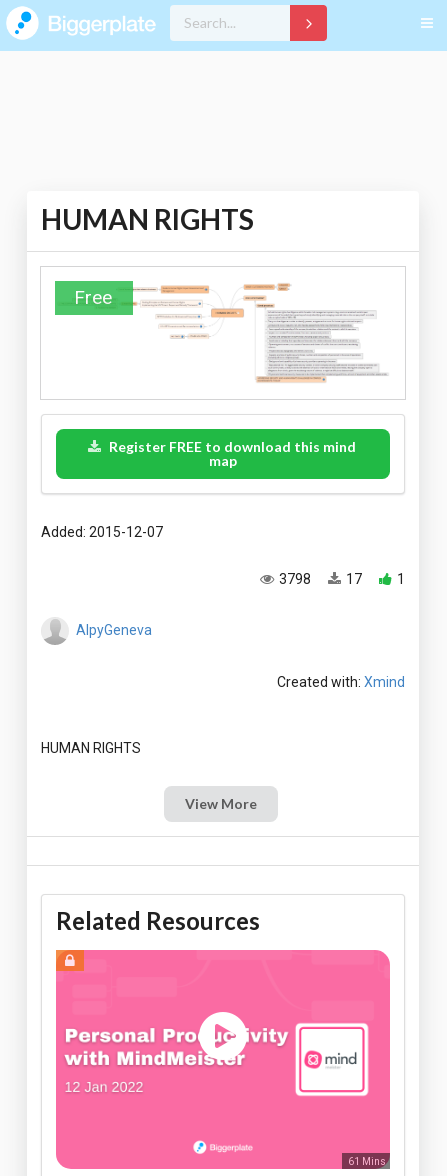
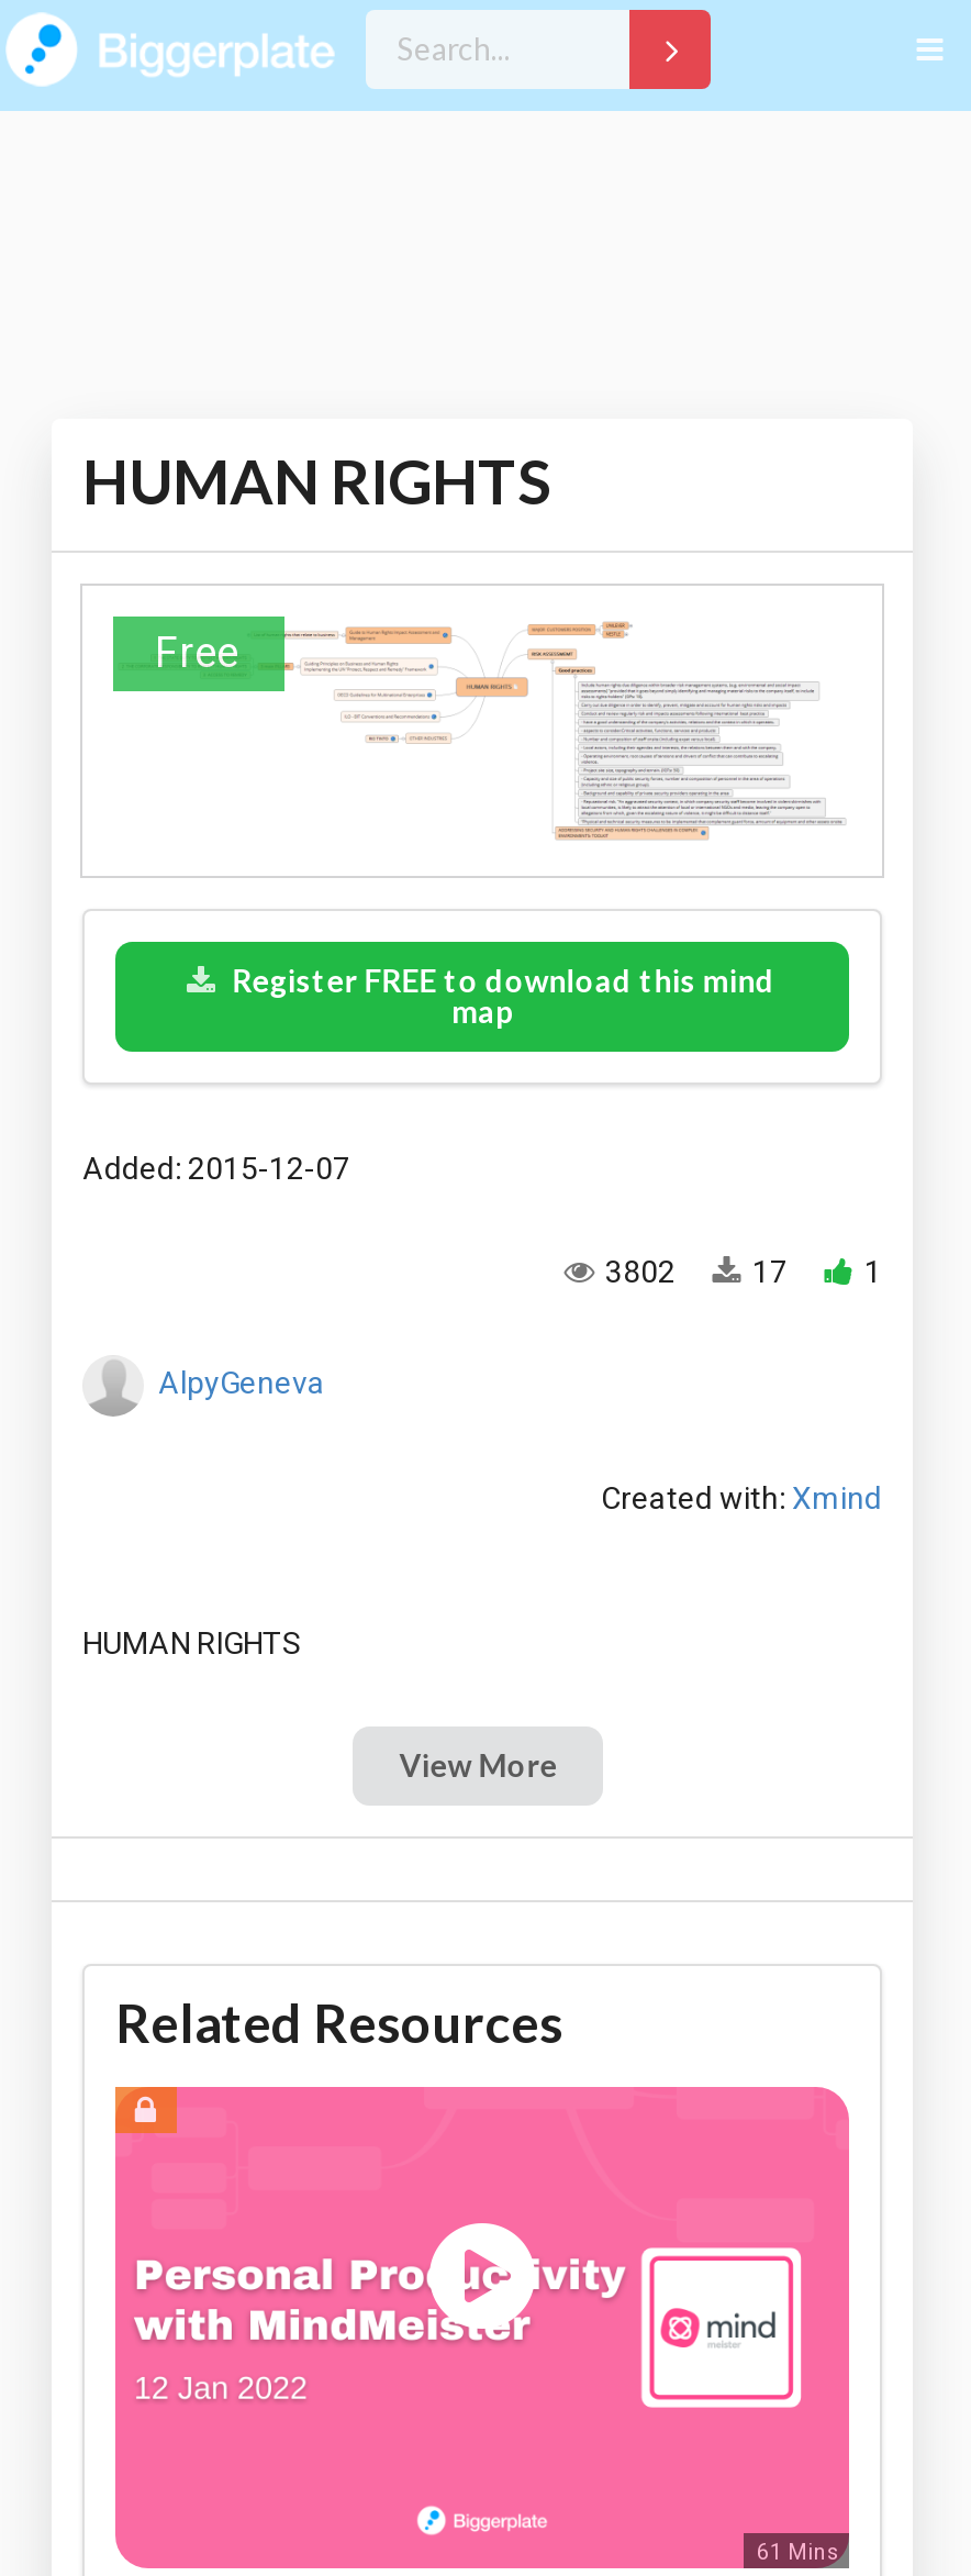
[279,571,311,587] 3798 -> [605,1255,676,1290] 3802

